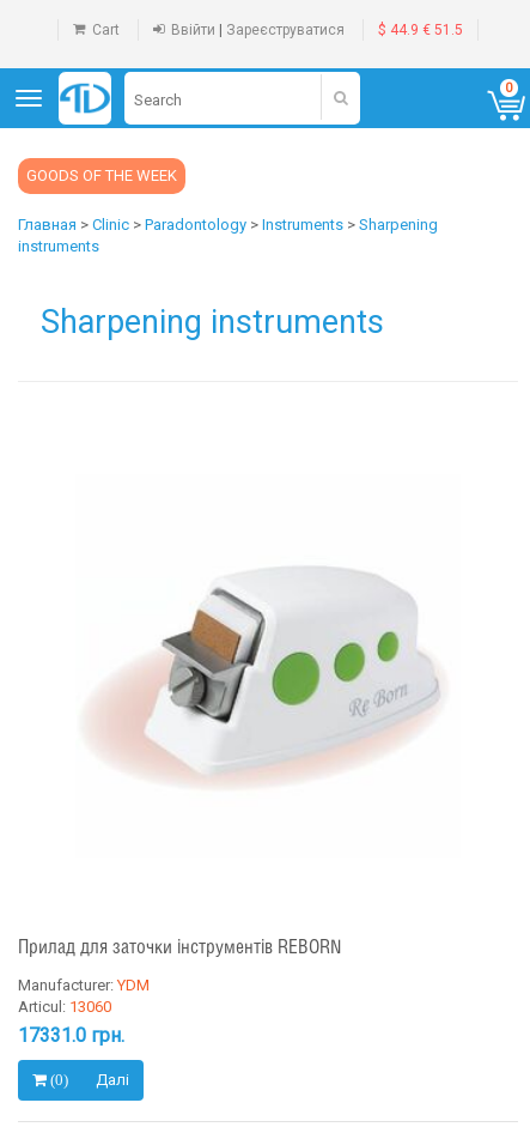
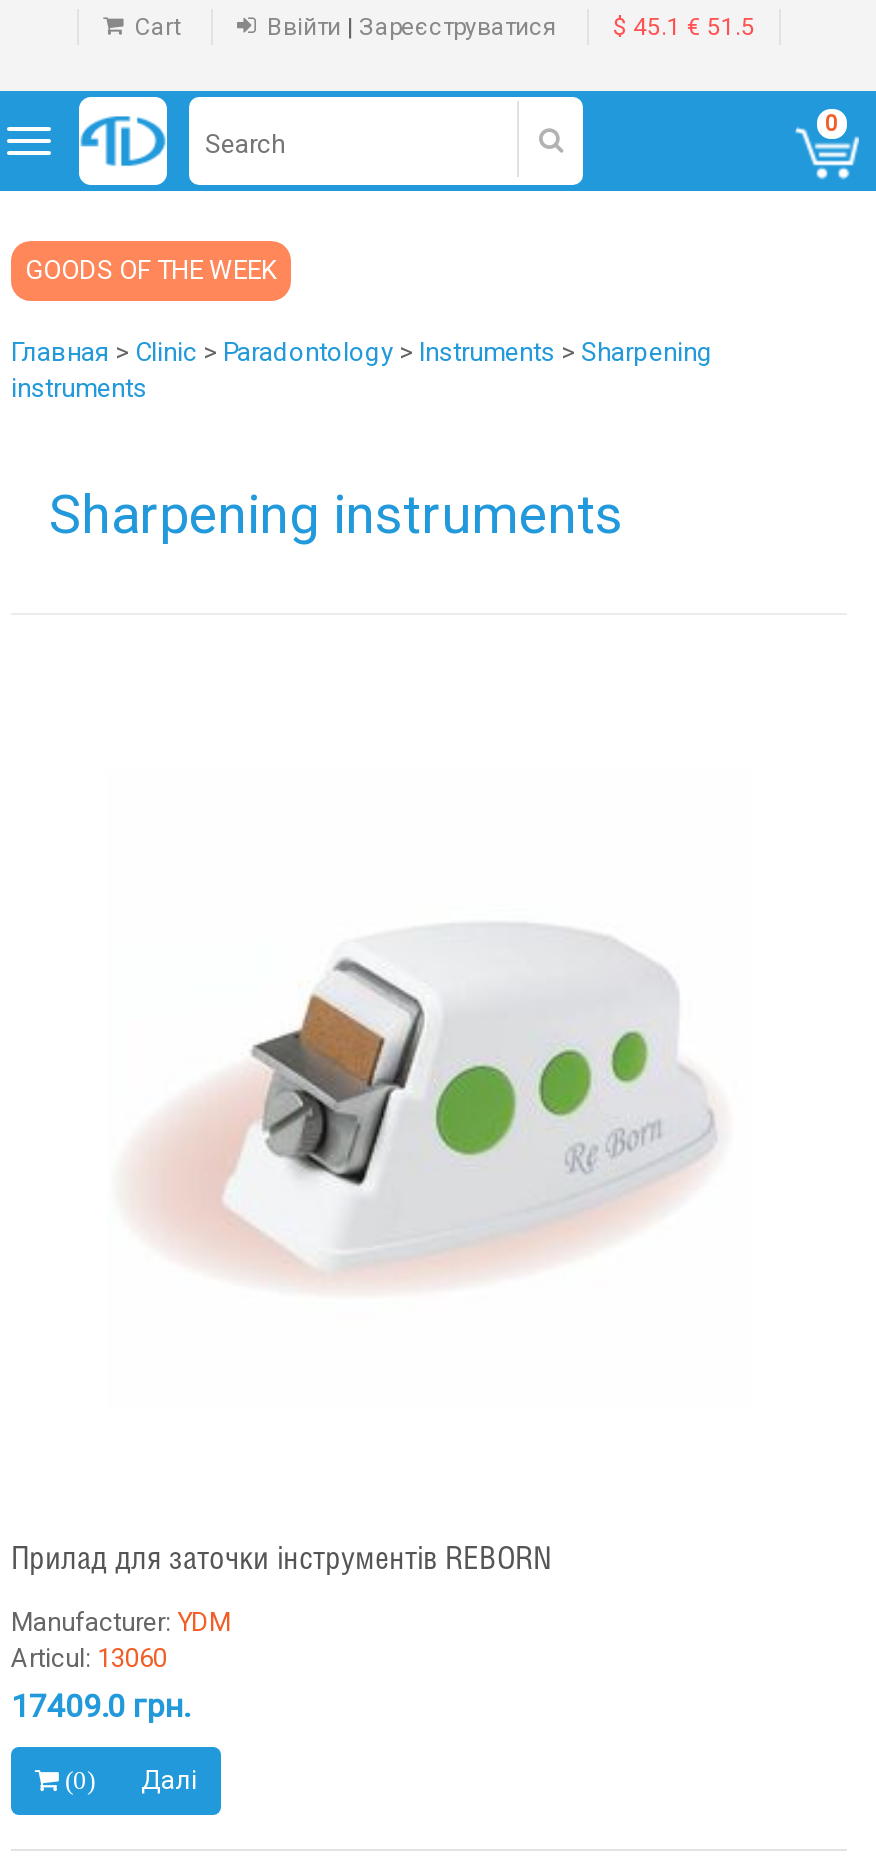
[378,22,463,38] $ 44.9 € 51.5 -> [613,13,755,41] $ 45.1 € 51.5
[18,1024,124,1046] 17331.0 грн. -> [11,1686,189,1724] 17409.0 грн.

